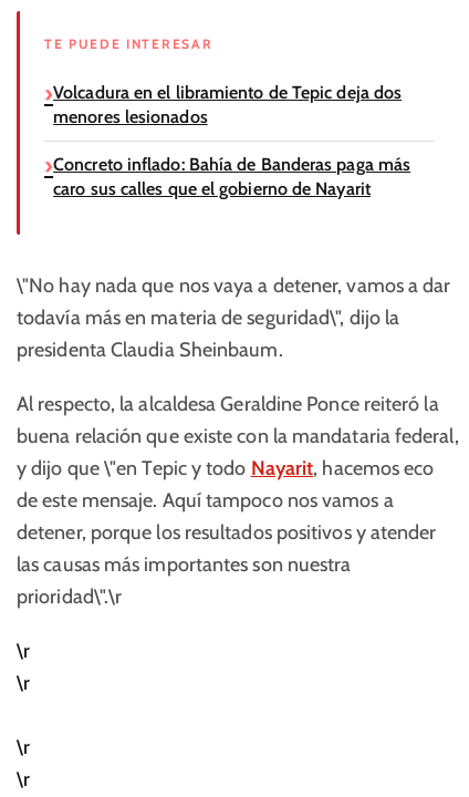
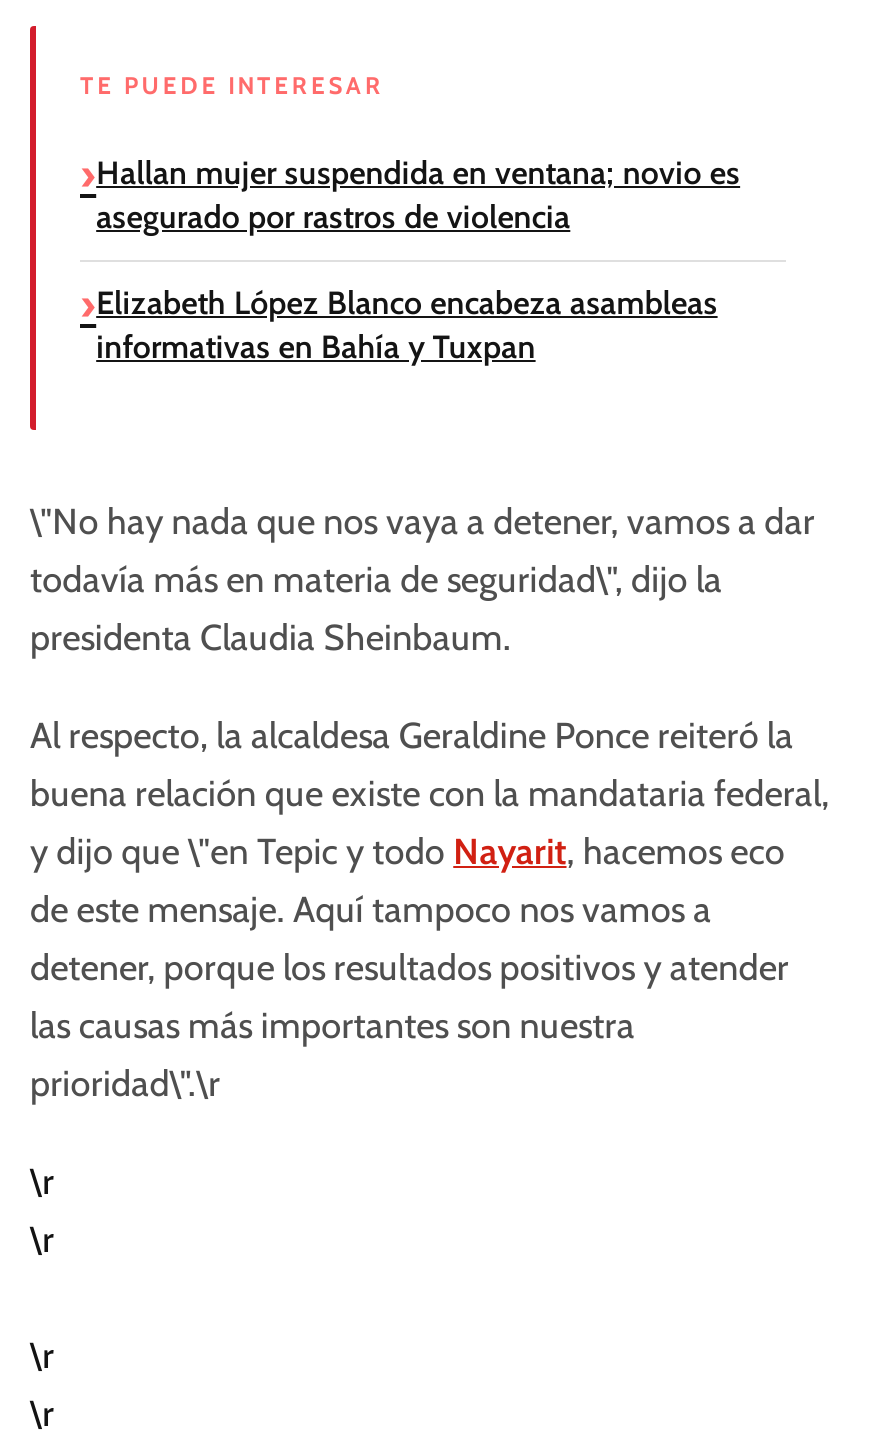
[53,82,402,127] Volcadura en el libramiento de Tepic deja dos | menores lesionados -> [96,154,740,236] Hallan mujer suspendida en ventana; novio es | asegurado por rastros de violencia
[53,154,410,199] Concreto inflado: Bahía de Banderas paga más | caro sus calles que el gobierno de Nayarit -> [96,284,718,366] Elizabeth López Blanco encabeza asambleas | informativas en Bahía y Tuxpan

